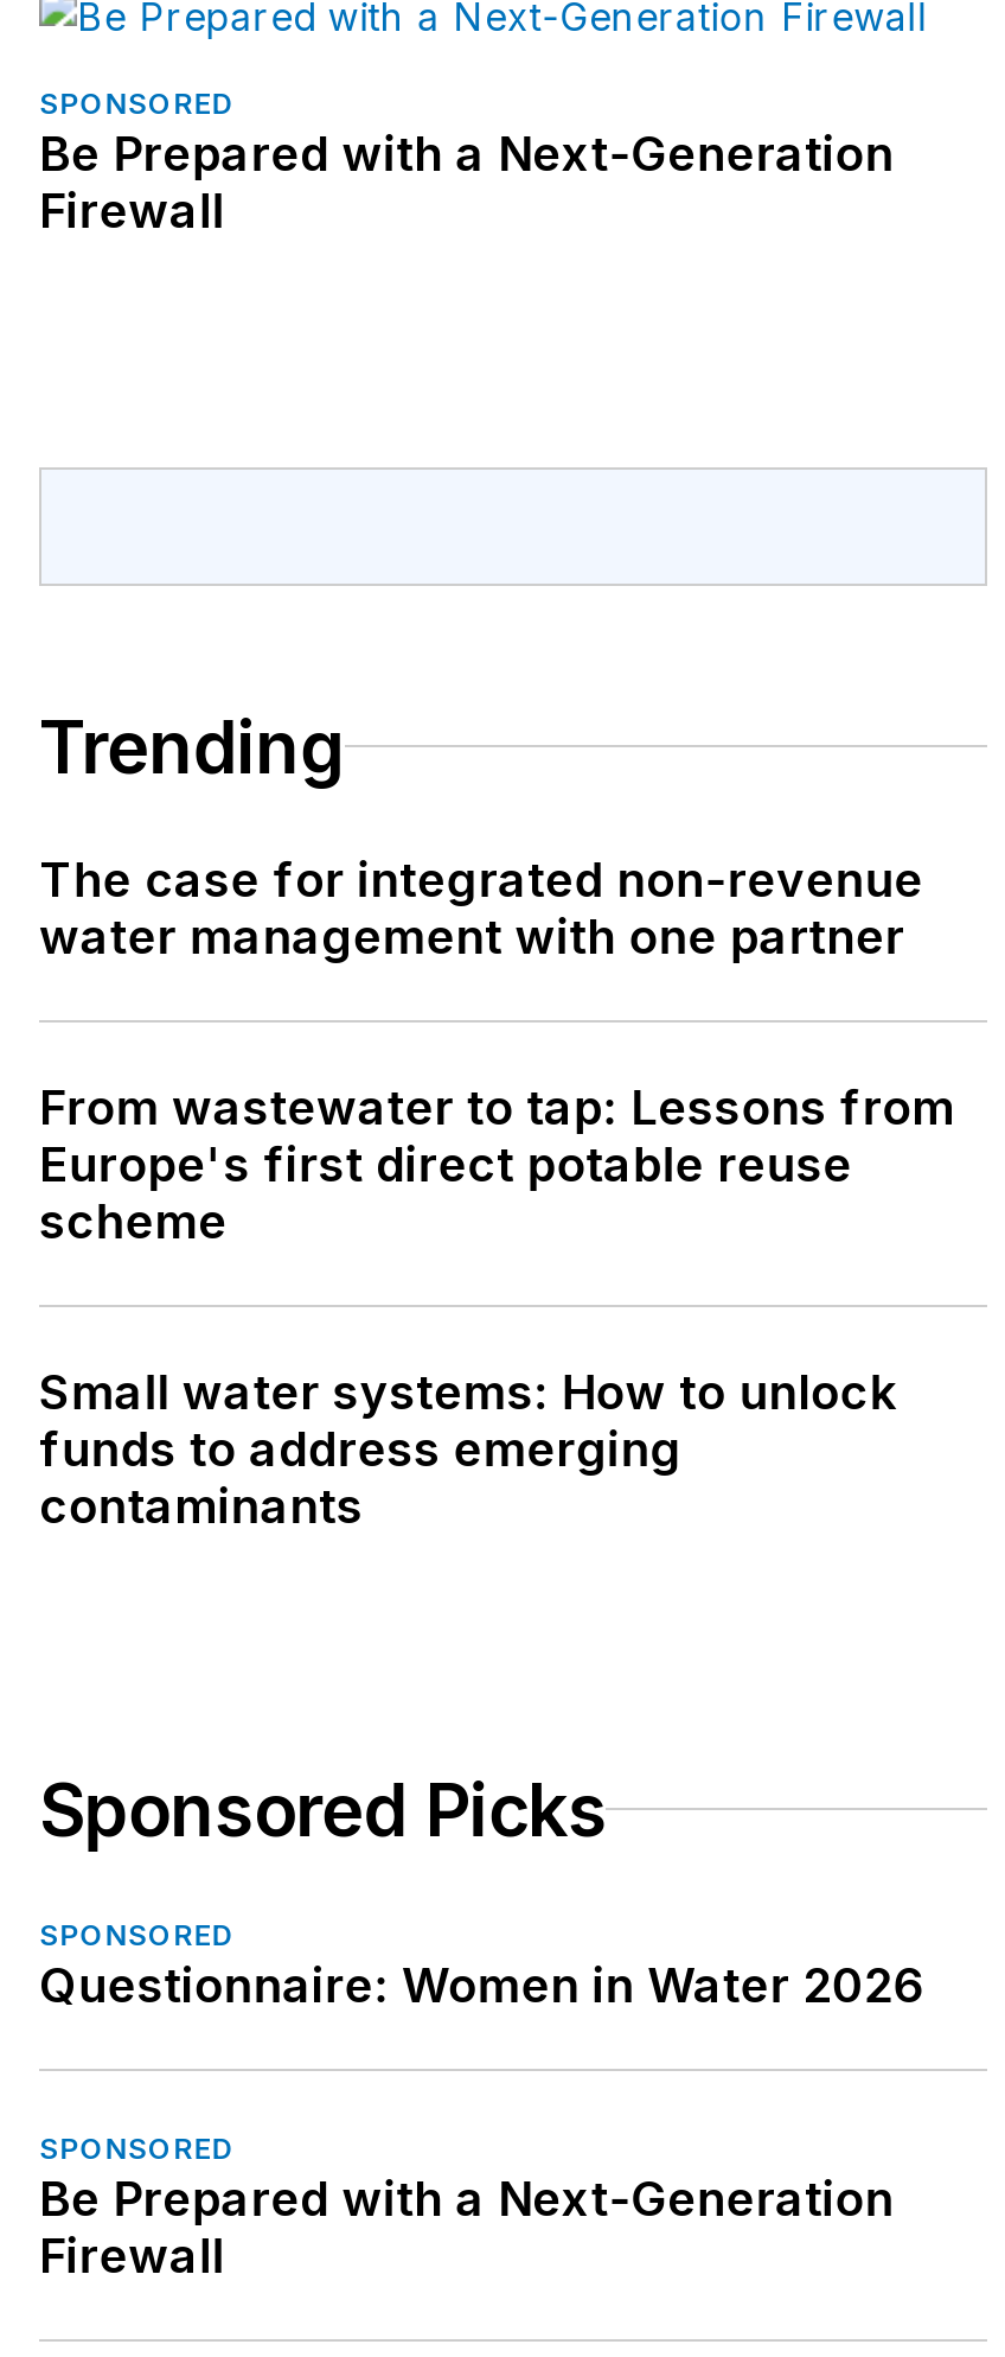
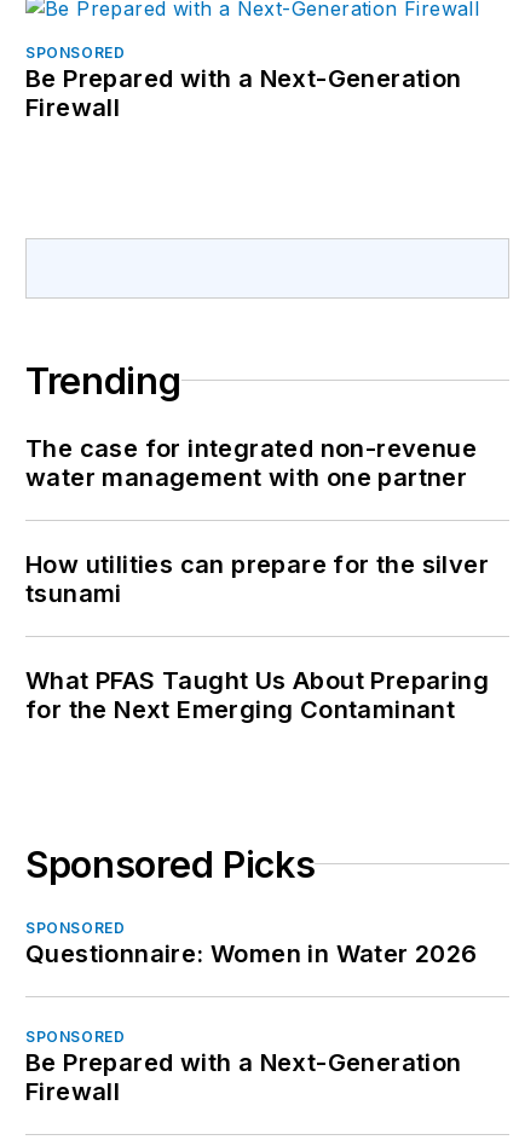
[39,1078,955,1249] From wastewater to tap: Lessons from | Europe's first direct potable reuse | scheme -> [25,549,489,607] How utilities can prepare for the silver | tsunami
[39,1363,896,1534] Small water systems: How to unlock | funds to address emerging | contaminants -> [25,666,489,724] What PFAS Taught Us About Preparing | for the Next Emerging Contaminant

